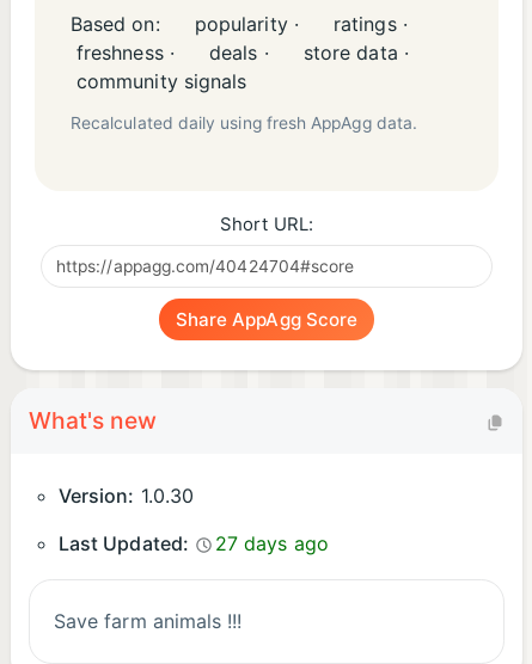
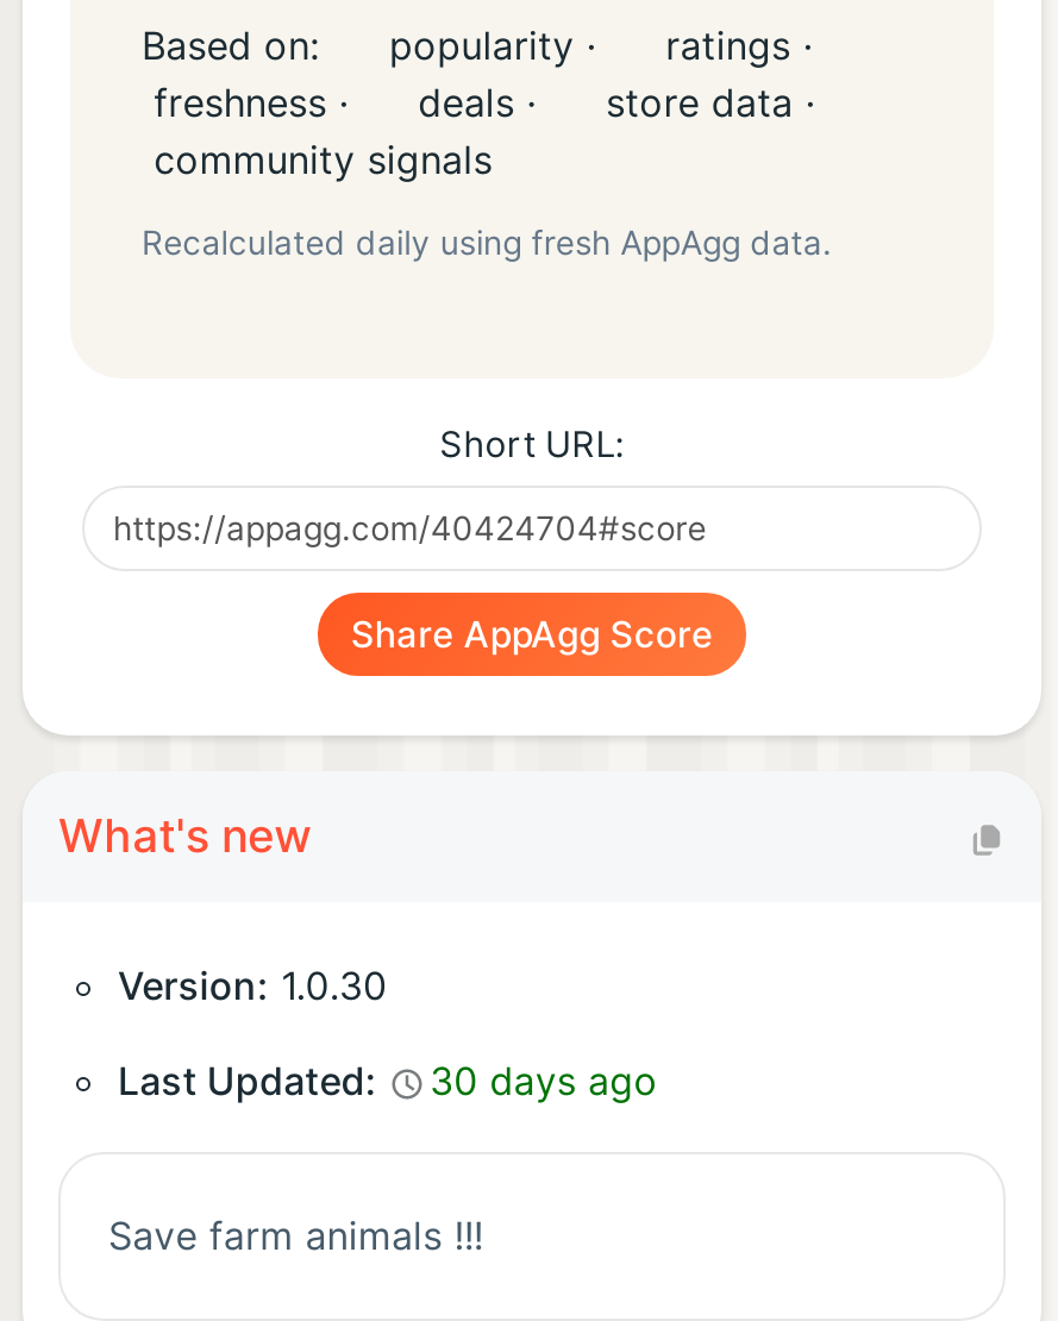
[69,532,329,556] Last Updated: 27 days ago -> [139,1057,658,1105] Last Updated: 30 days ago

